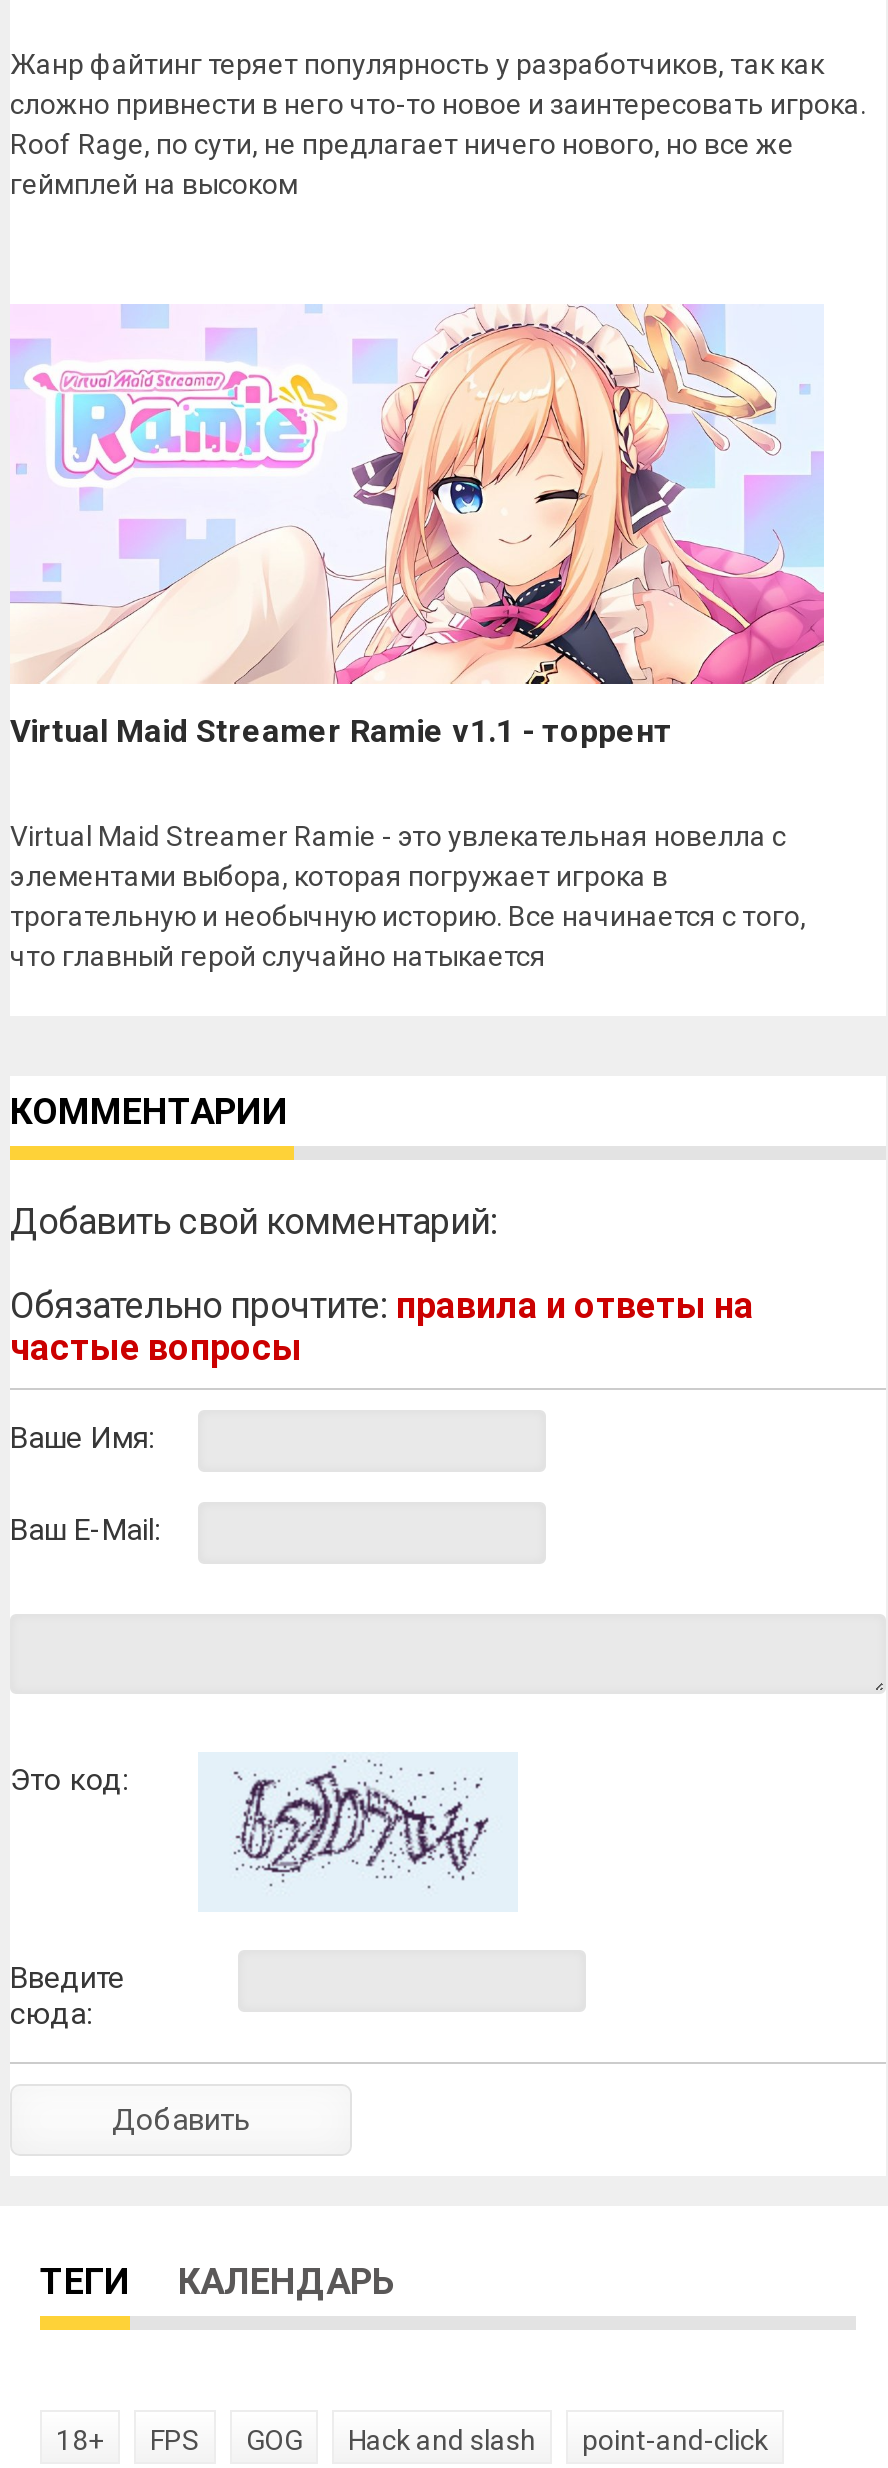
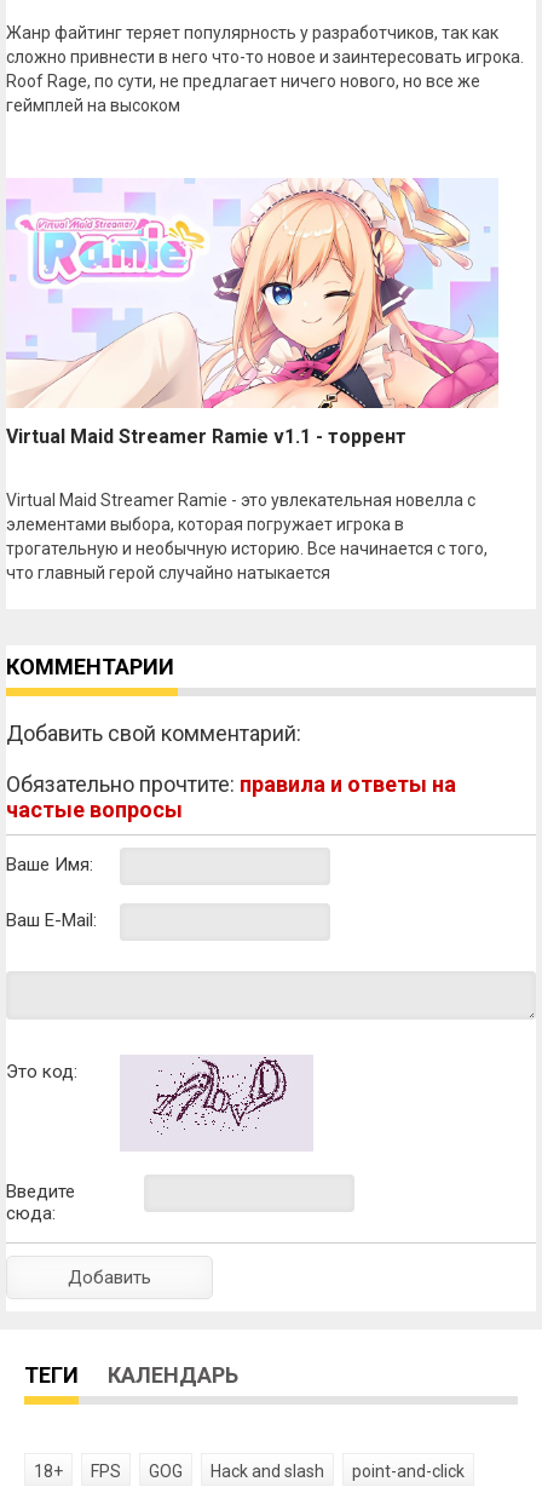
[232,1756,490,1888] [image] -> [144,1056,295,1136] [image]

